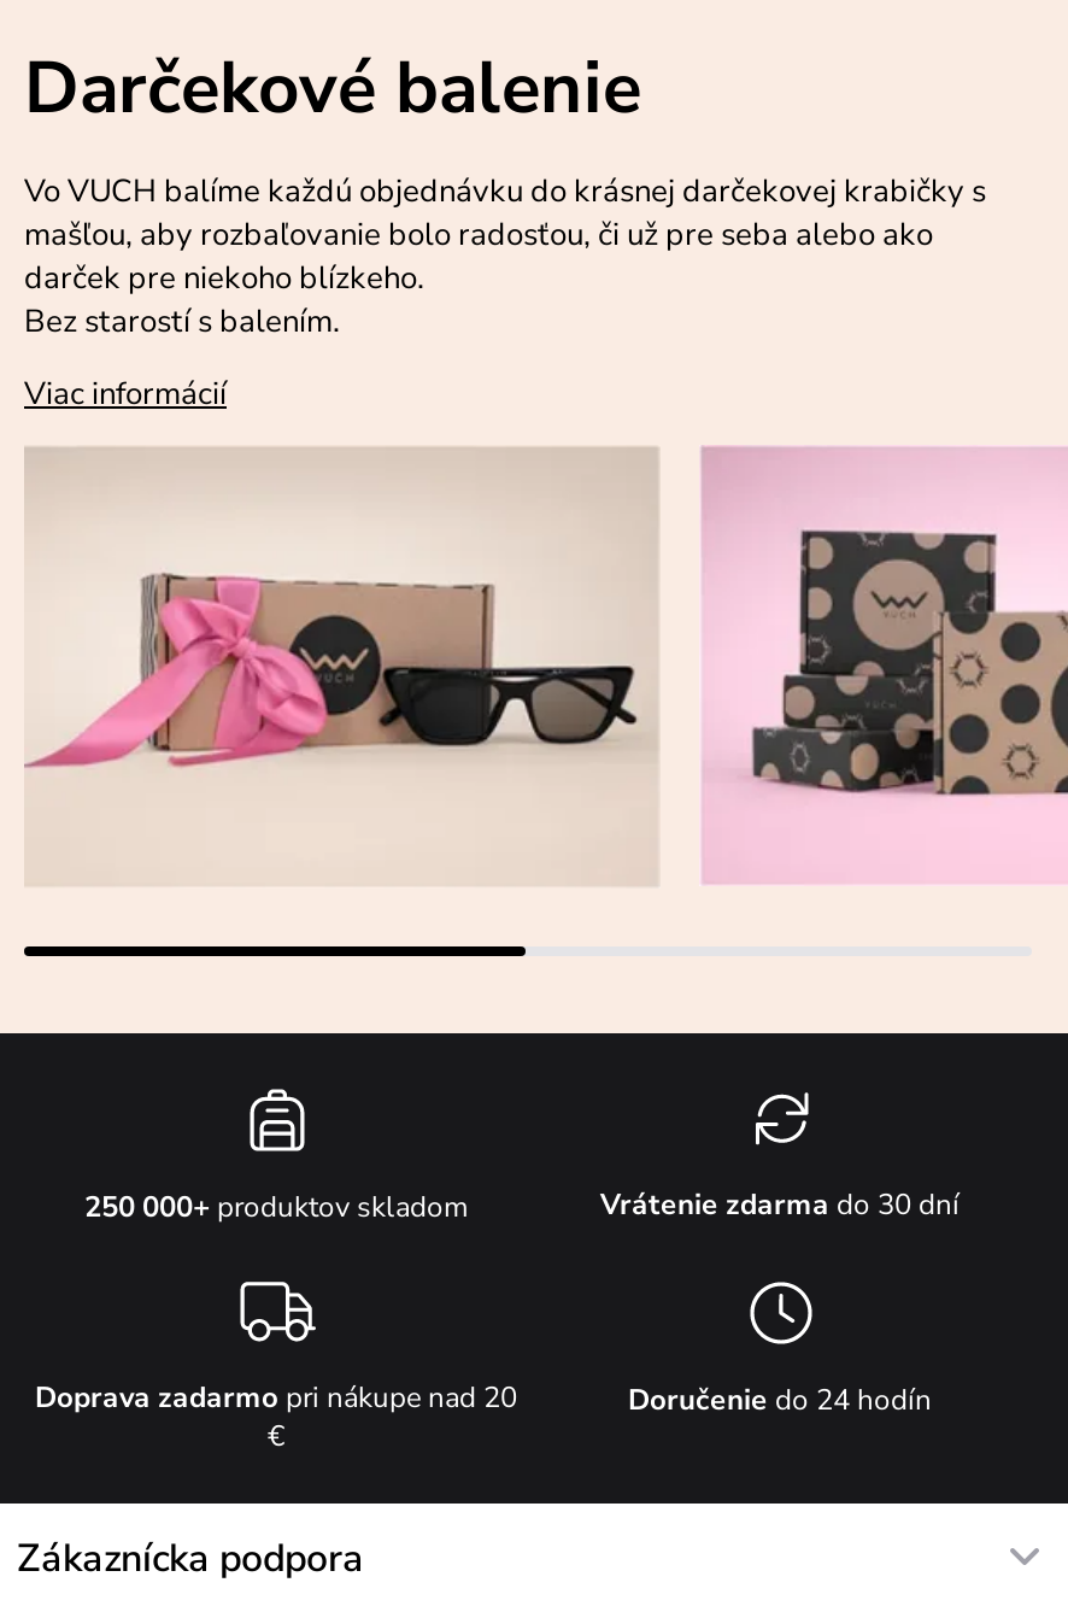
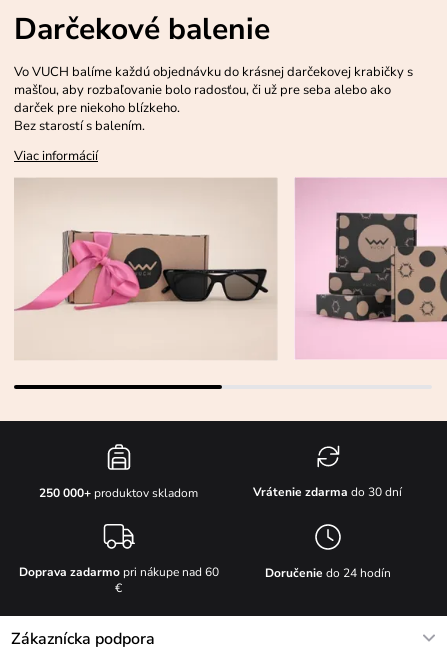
[35,1378,517,1416] Doprava zadarmo pri nákupe nad 20 -> [18,564,218,580] Doprava zadarmo pri nákupe nad 60

